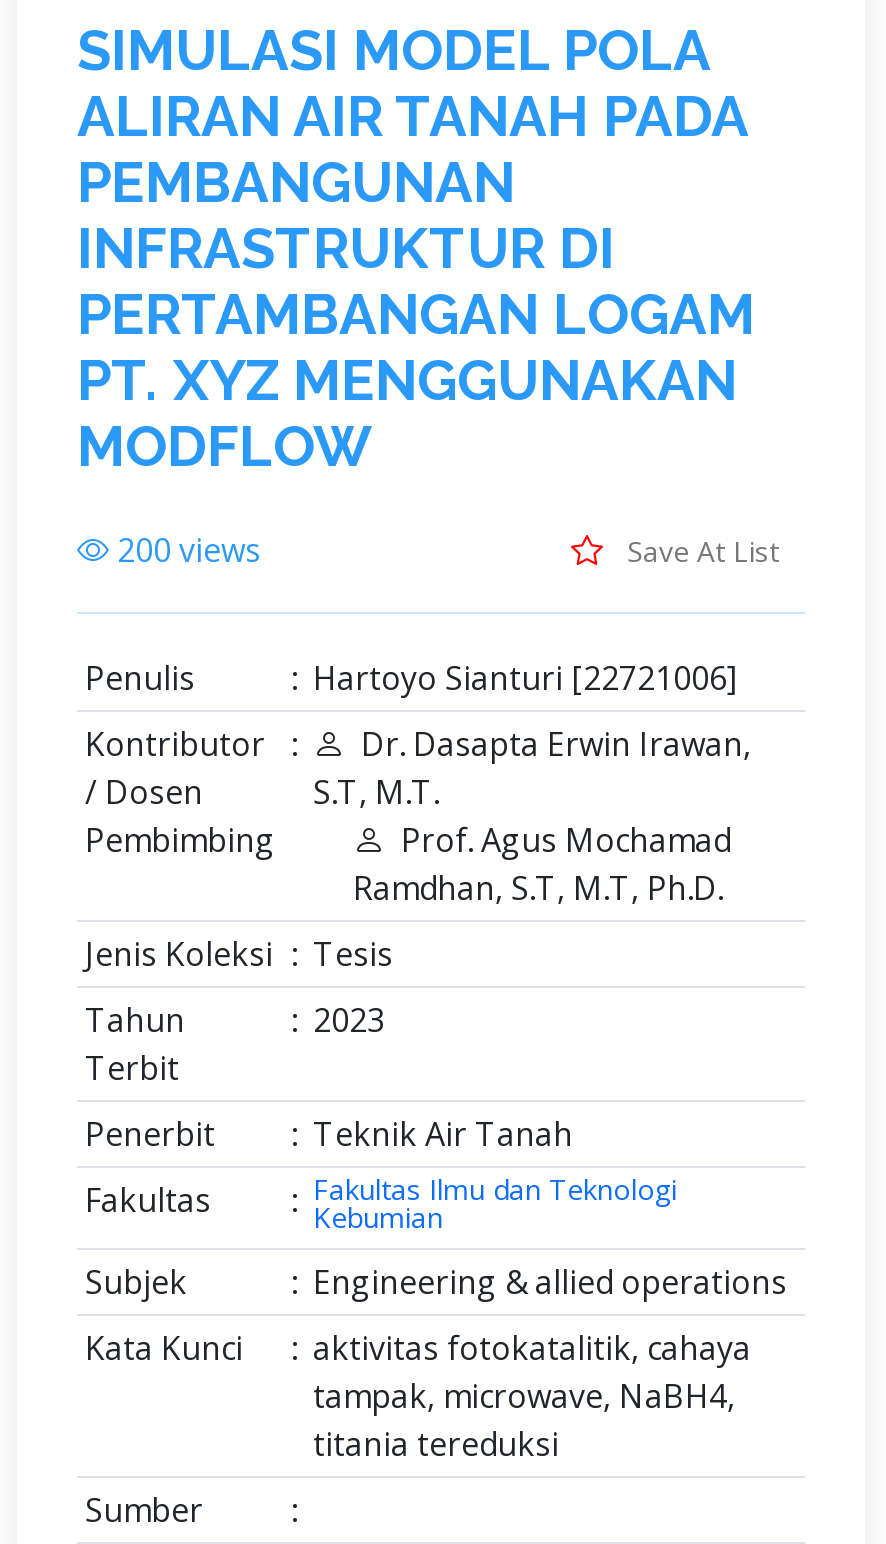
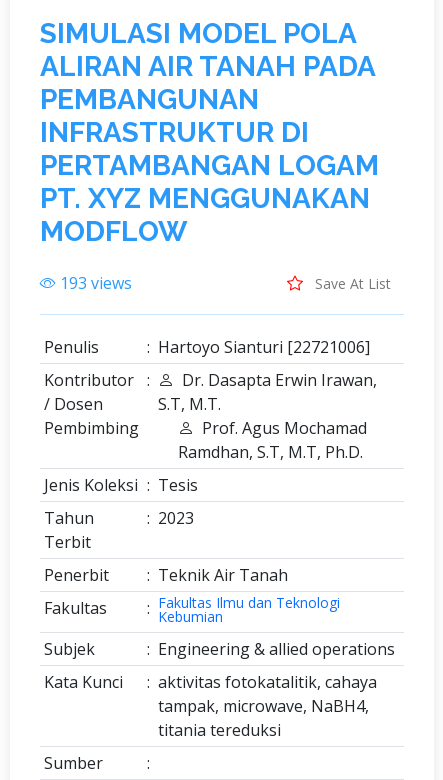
[117,528,261,572] 200 views -> [60,272,132,294] 193 views

